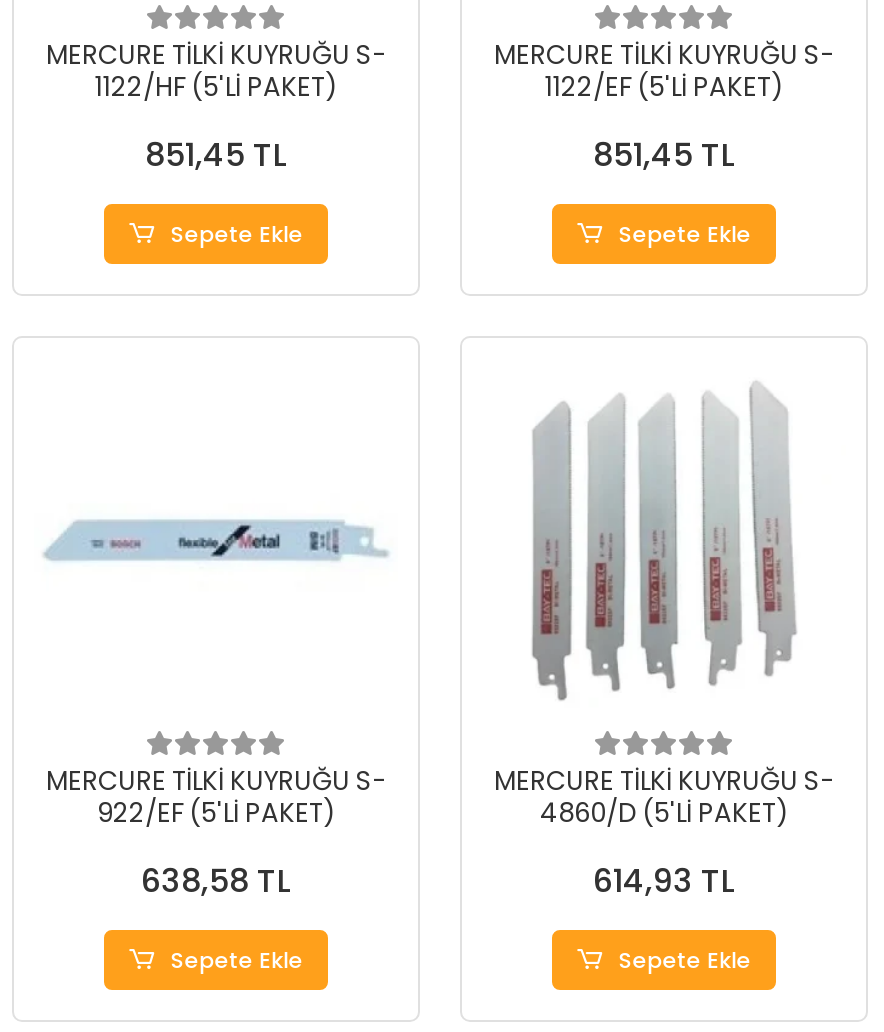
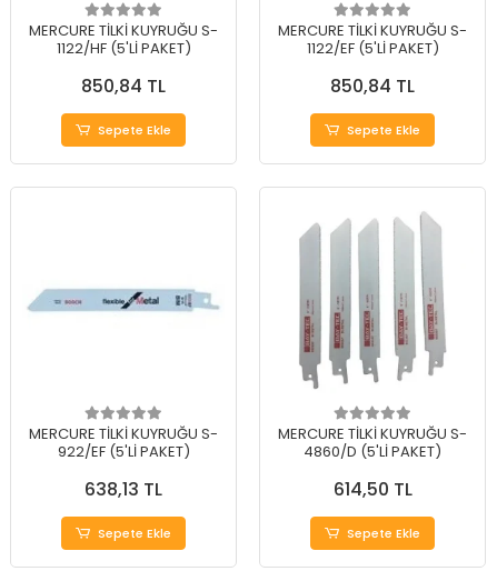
[145,131,287,177] 851,45 TL -> [81,73,166,98] 850,84 TL
[593,131,735,177] 851,45 TL -> [330,73,415,98] 850,84 TL
[141,857,291,903] 638,58 TL -> [85,476,162,502] 638,13 TL
[593,857,735,903] 614,93 TL -> [333,476,412,502] 614,50 TL

